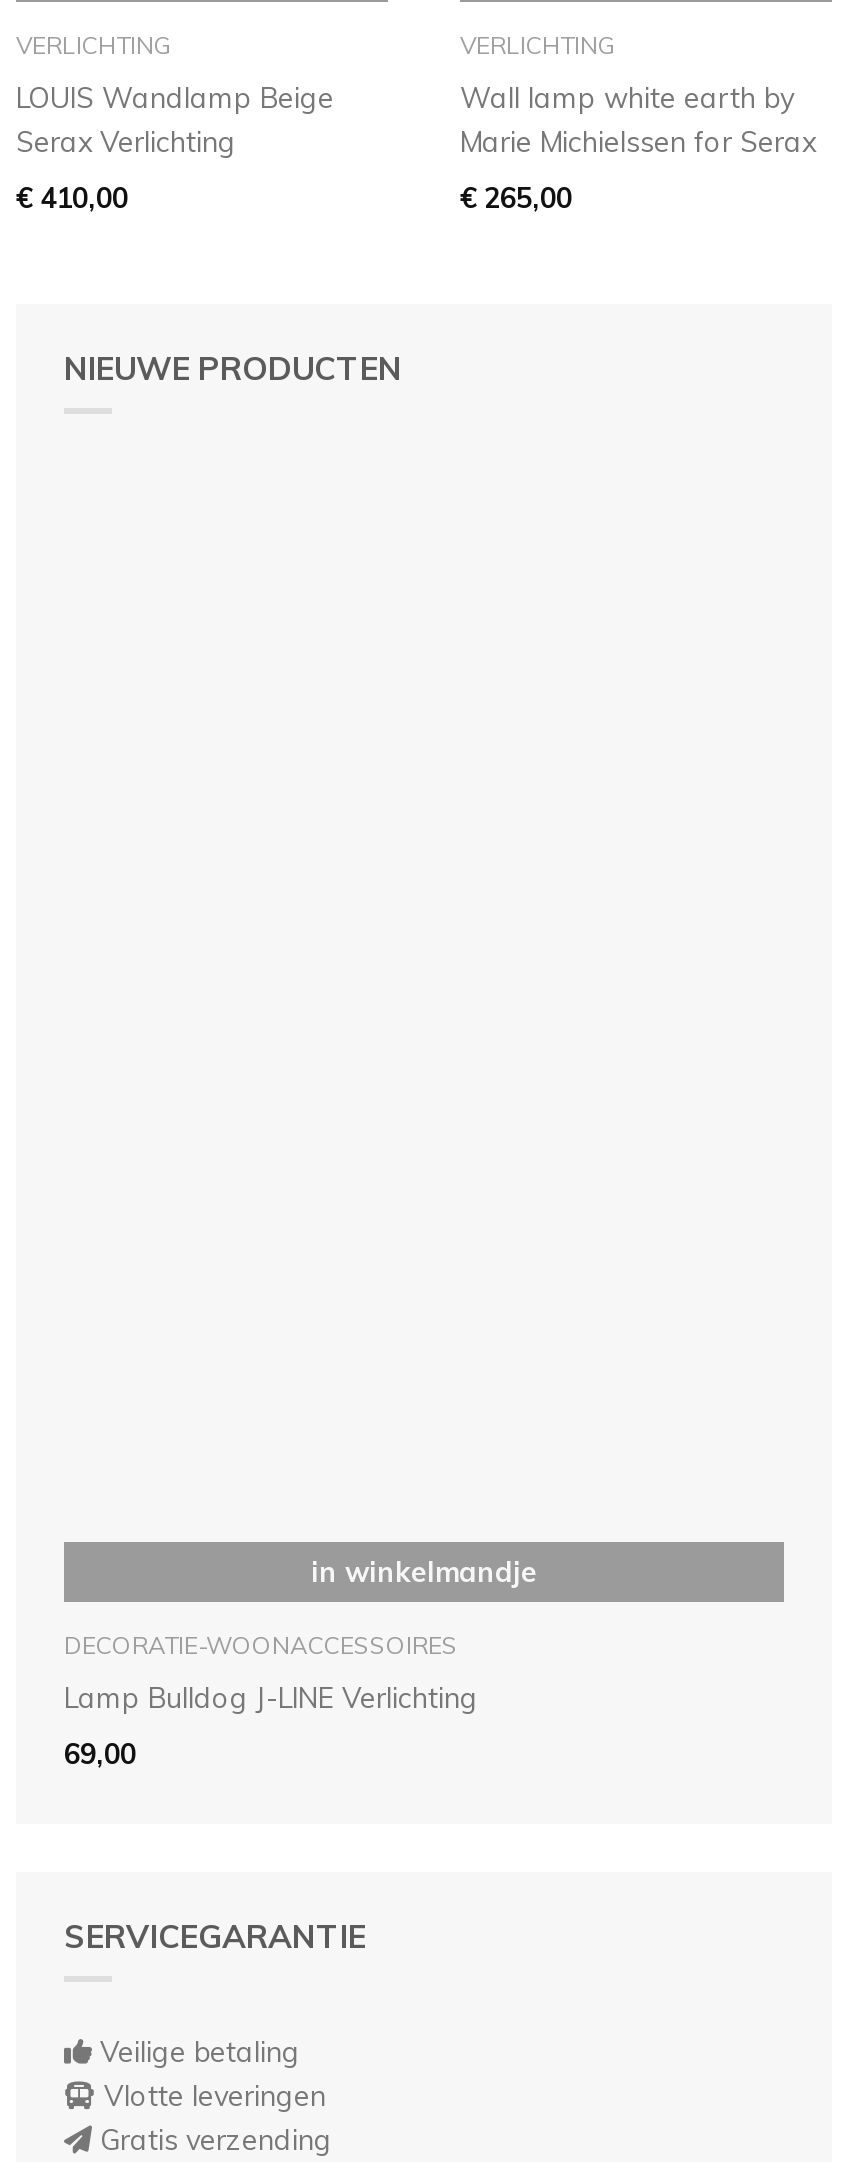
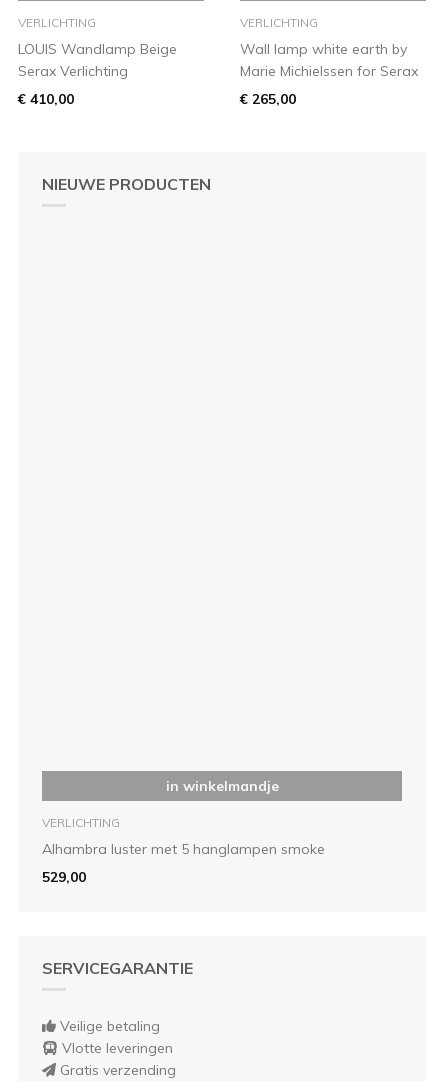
[64,1629,458,1659] DECORATIE-WOONACCESSOIRES -> [42,814,120,829] VERLICHTING
[64,1679,478,1715] Lamp Bulldog J-LINE Verlichting -> [42,839,325,857] Alhambra luster met 5 hanglampen smoke
[64,1735,136,1771] 69,00 -> [42,867,86,885] 529,00

